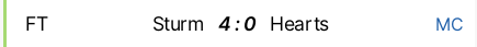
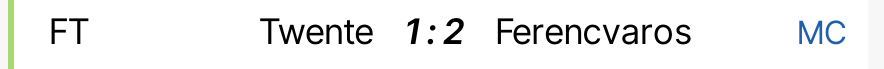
[152,12,329,35] Sturm | 4 : 0 | Hearts -> [258,10,691,52] Twente | 1 : 2 | Ferencvaros

